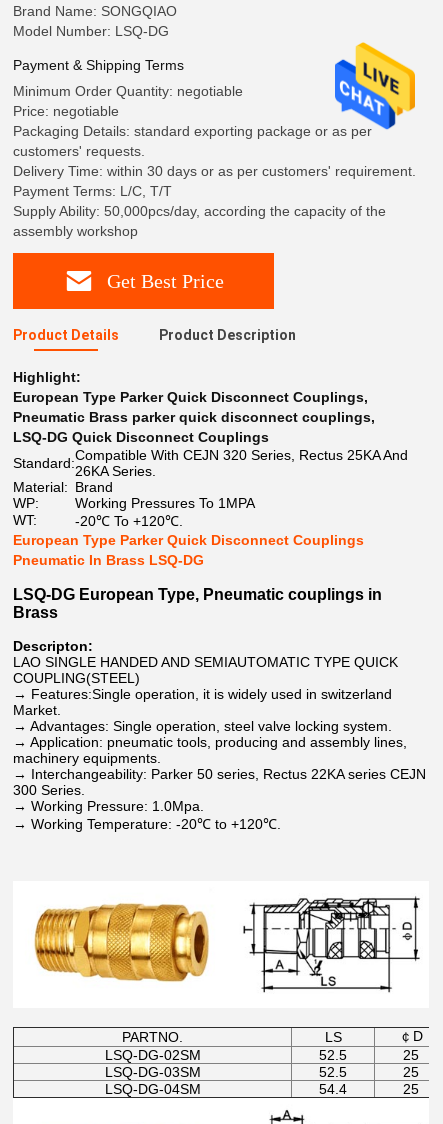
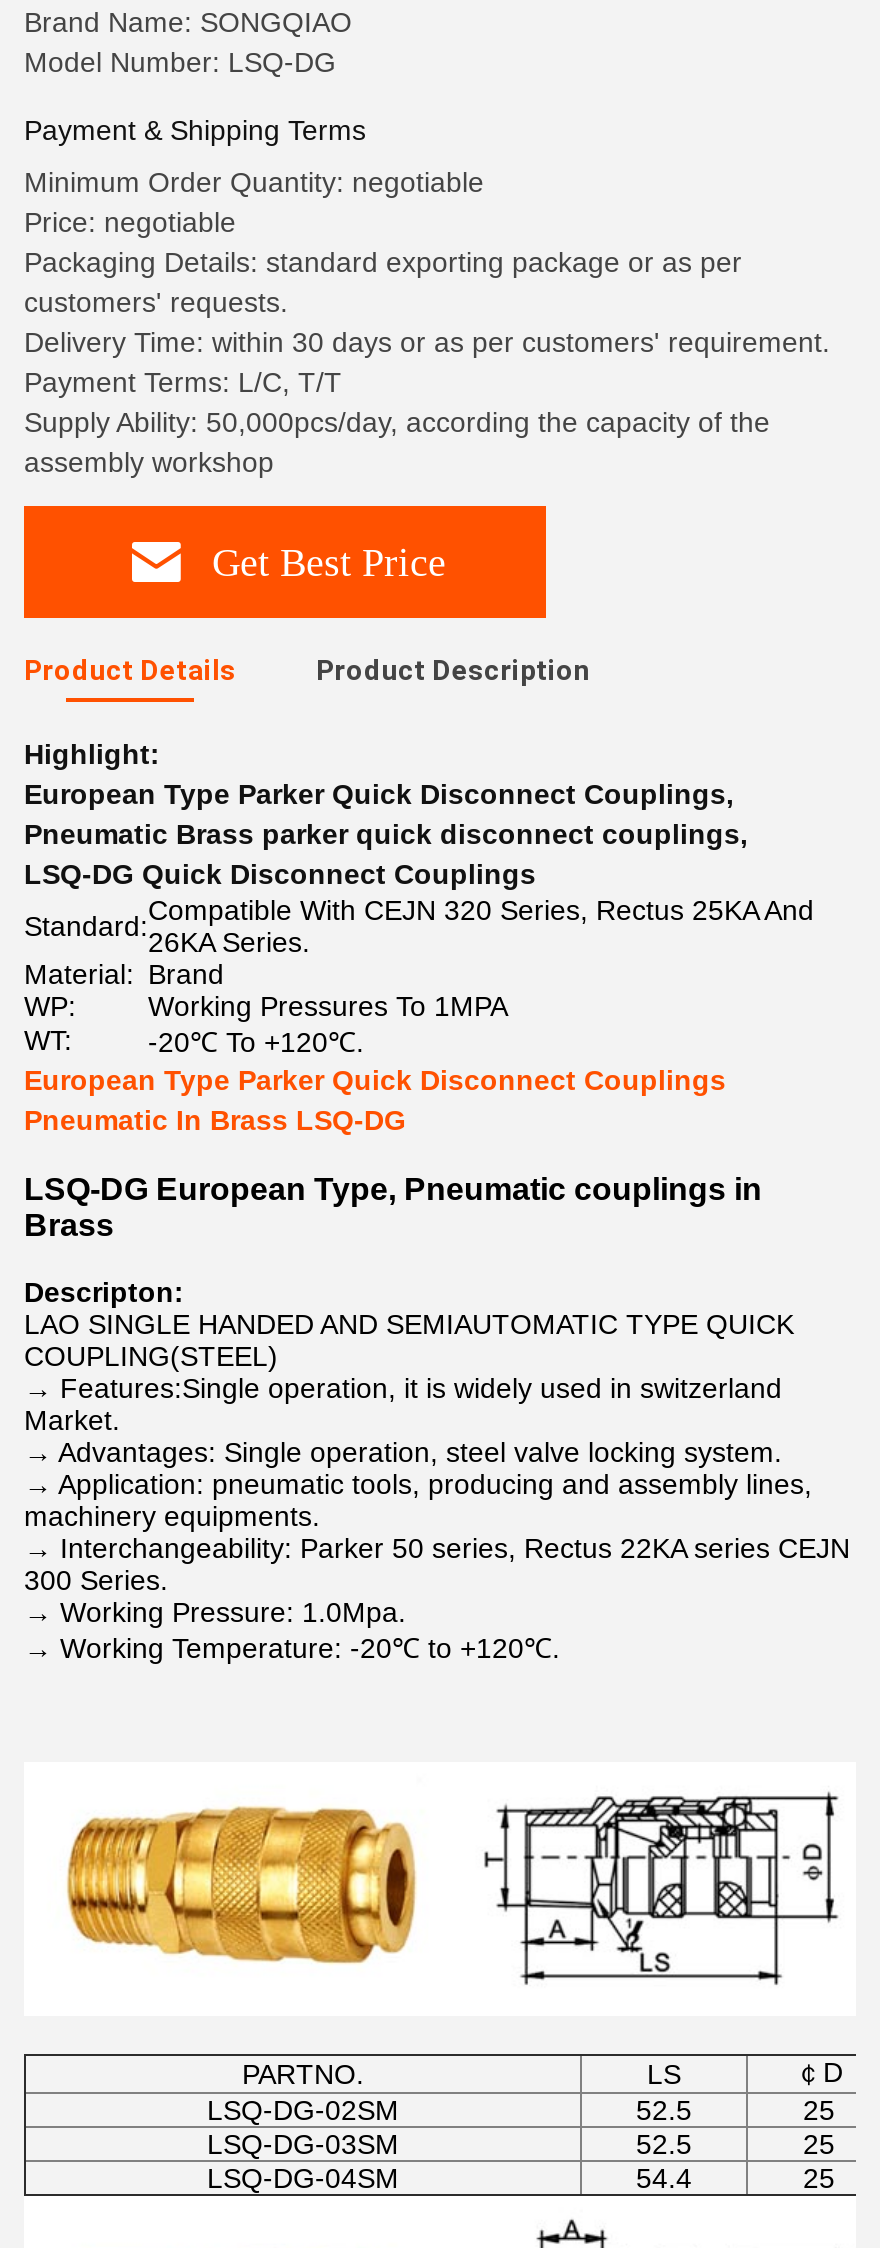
[334,41,416,130] [image] -> none

